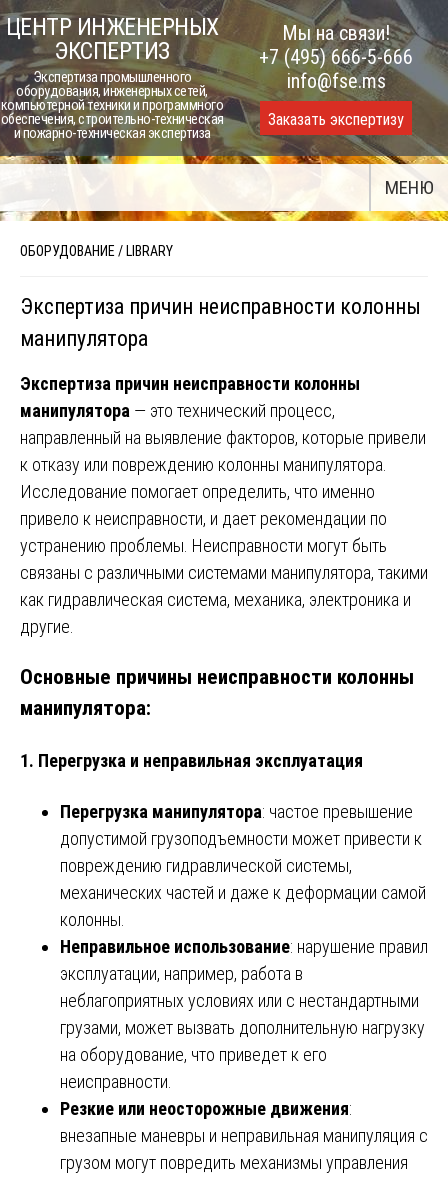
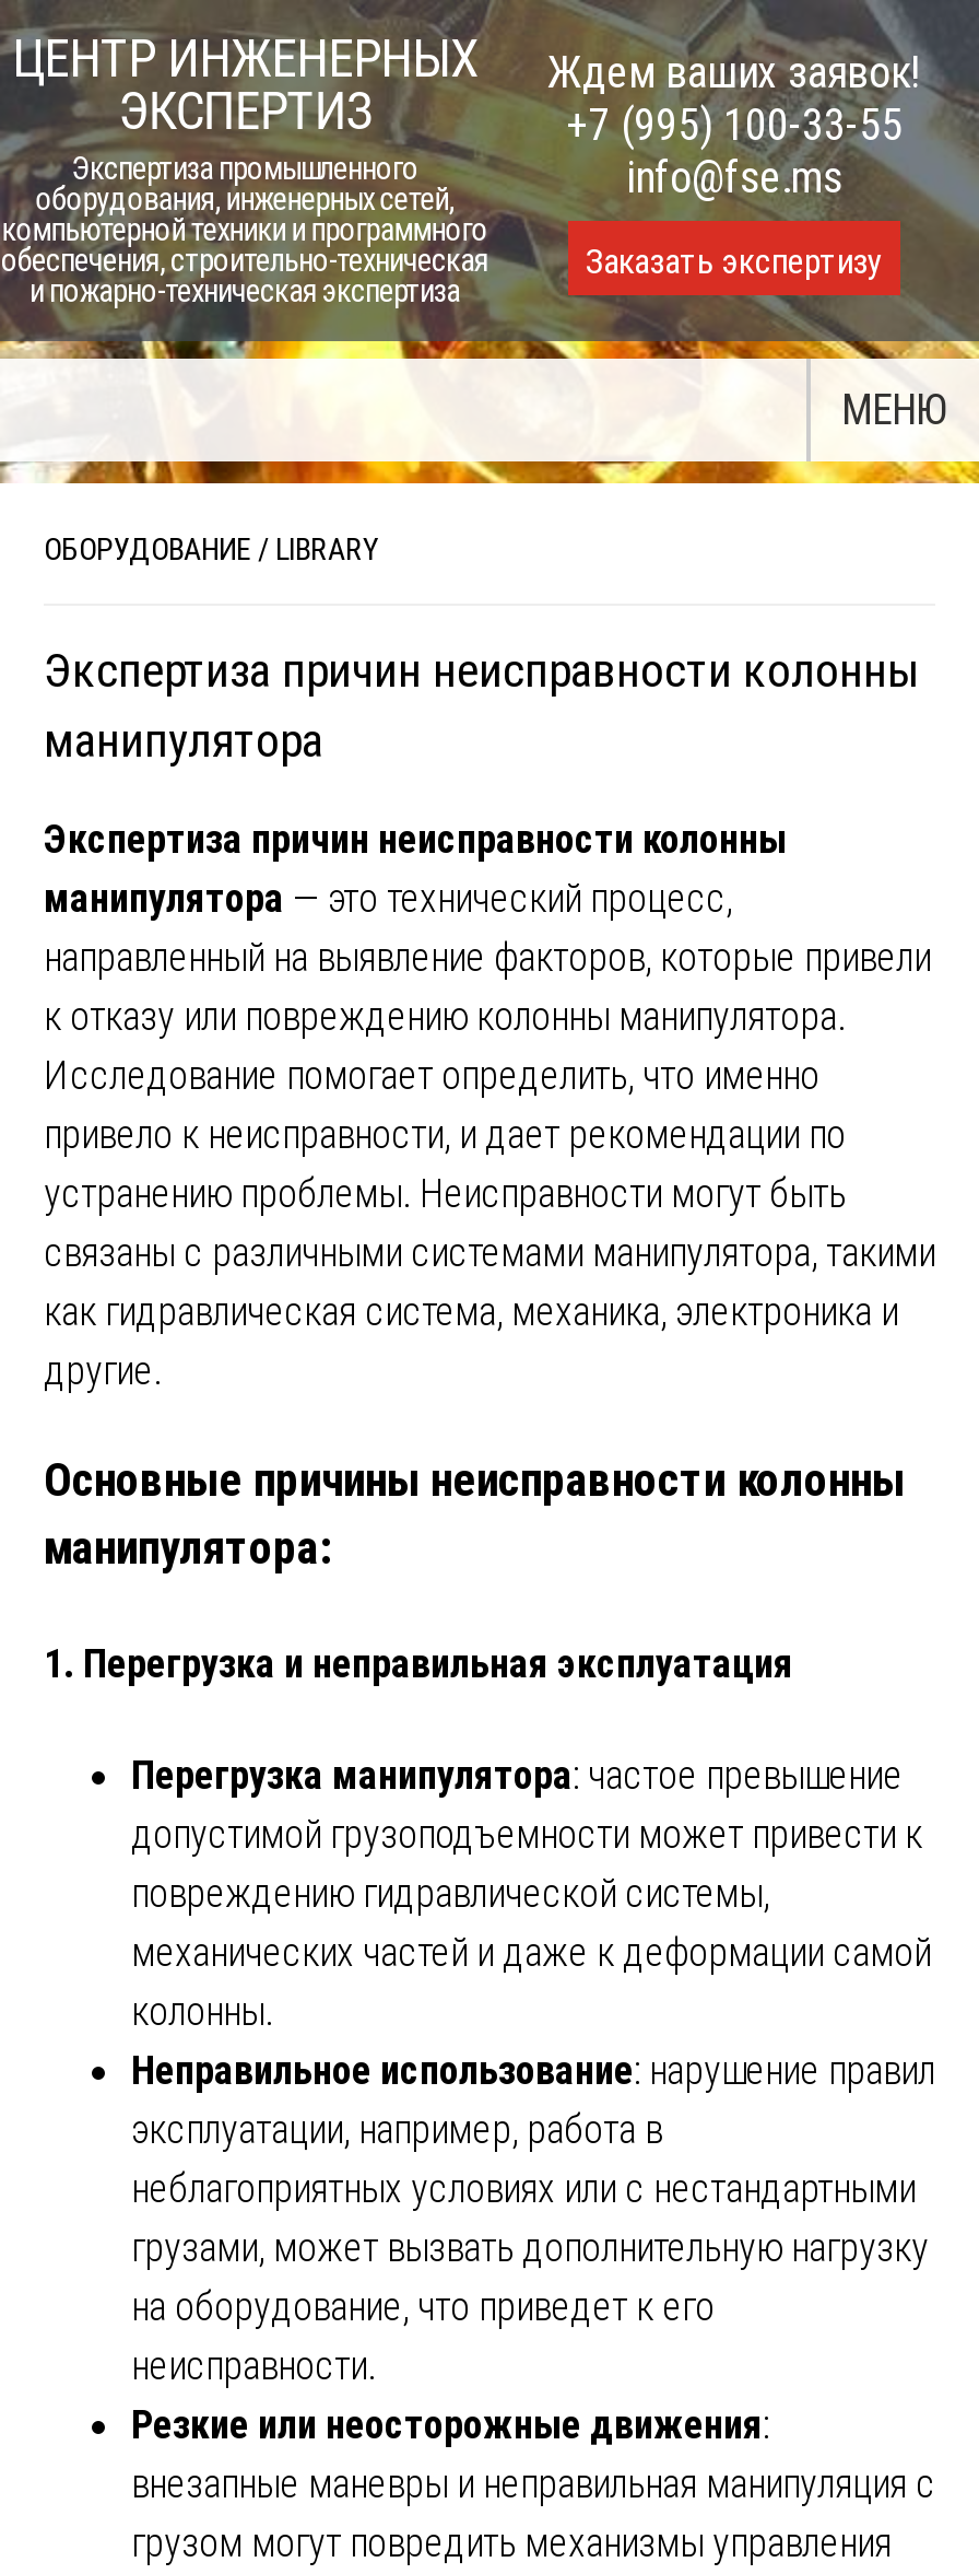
[259,21,413,69] Мы на связи! | +7 (495) 666-5-666 -> [547,47,921,152] Ждем ваших заявок! | +7 (995) 100-33-55

